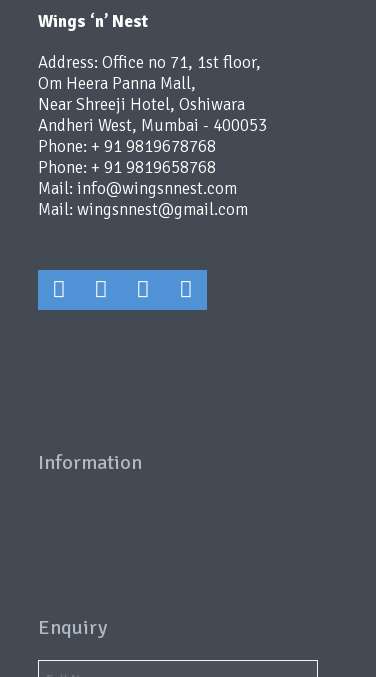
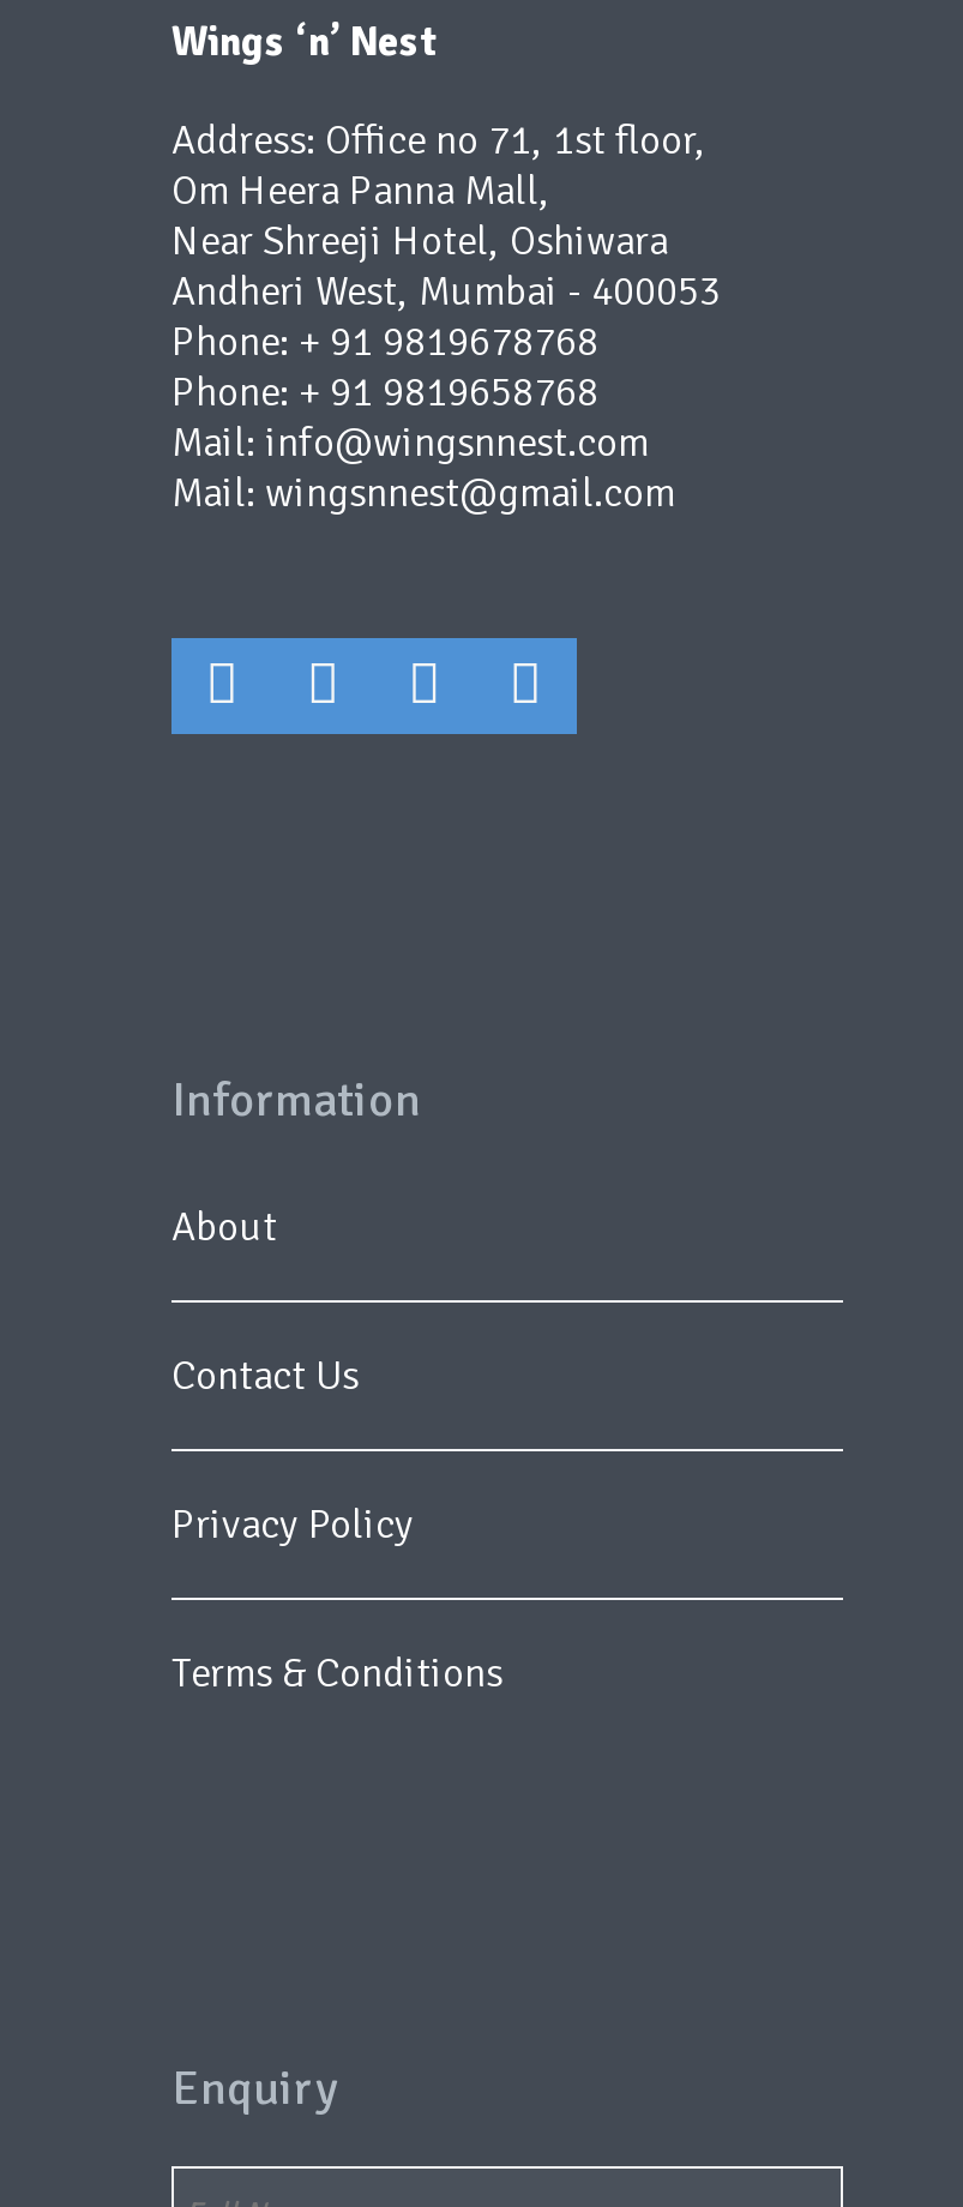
none -> [171,1202,502,1698] About | Contact Us | Privacy Policy | Terms & Conditions

